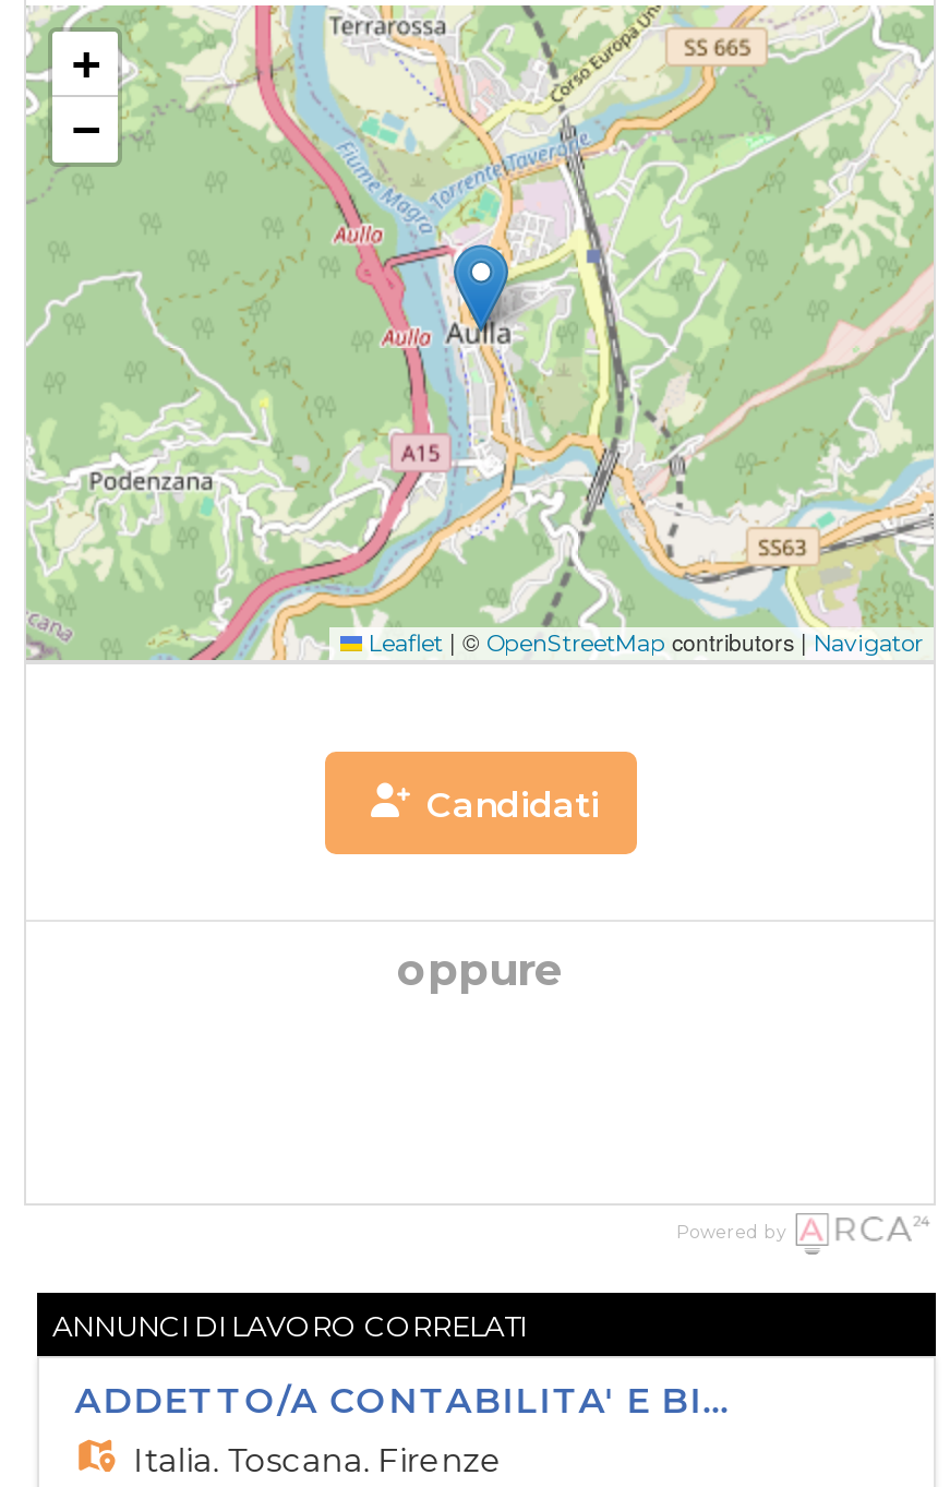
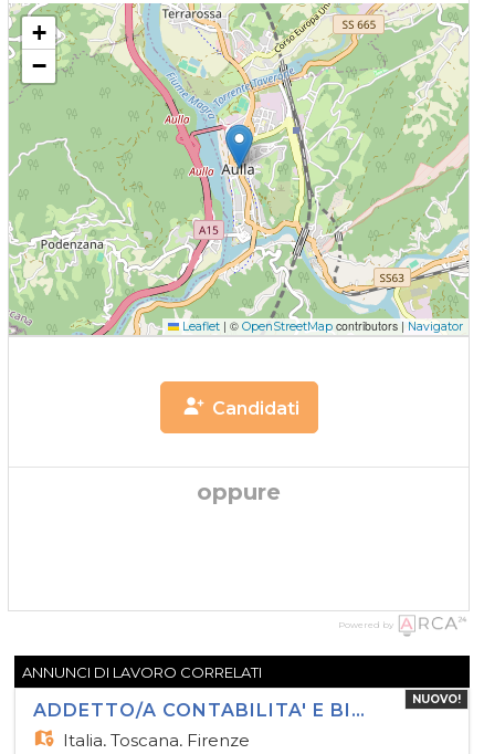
none -> [412,692,461,706] NUOVO!

